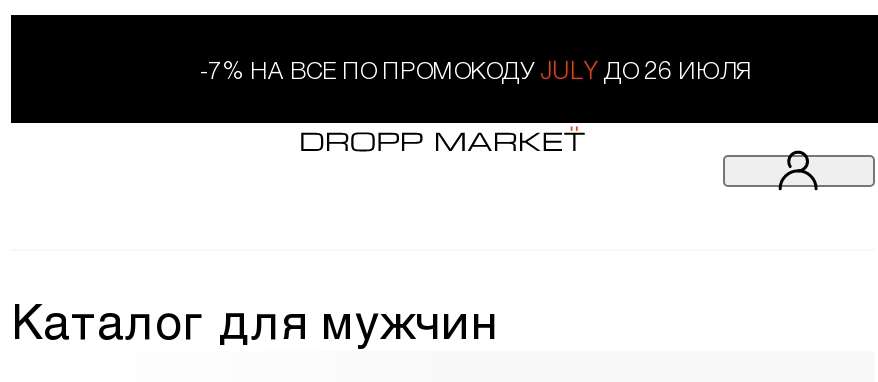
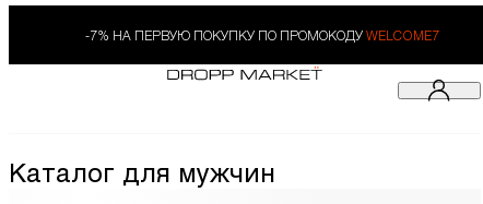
[200,55,750,83] -7% НА ВСЕ ПО ПРОМОКОДУ JULY ДО 26 ИЮЛЯ -> [85,27,439,43] -7% НА ПЕРВУЮ ПОКУПКУ ПО ПРОМОКОДУ WELCOME7

